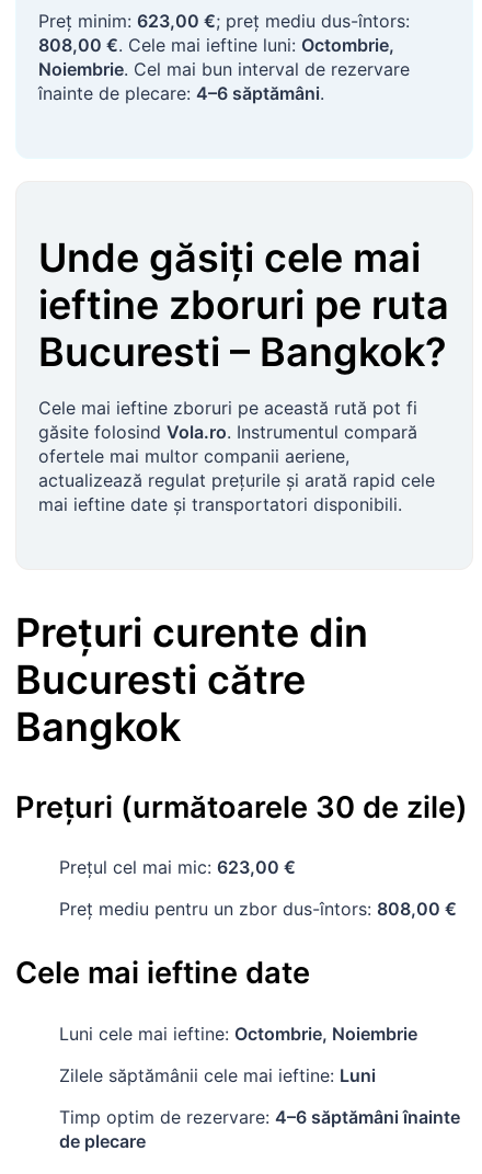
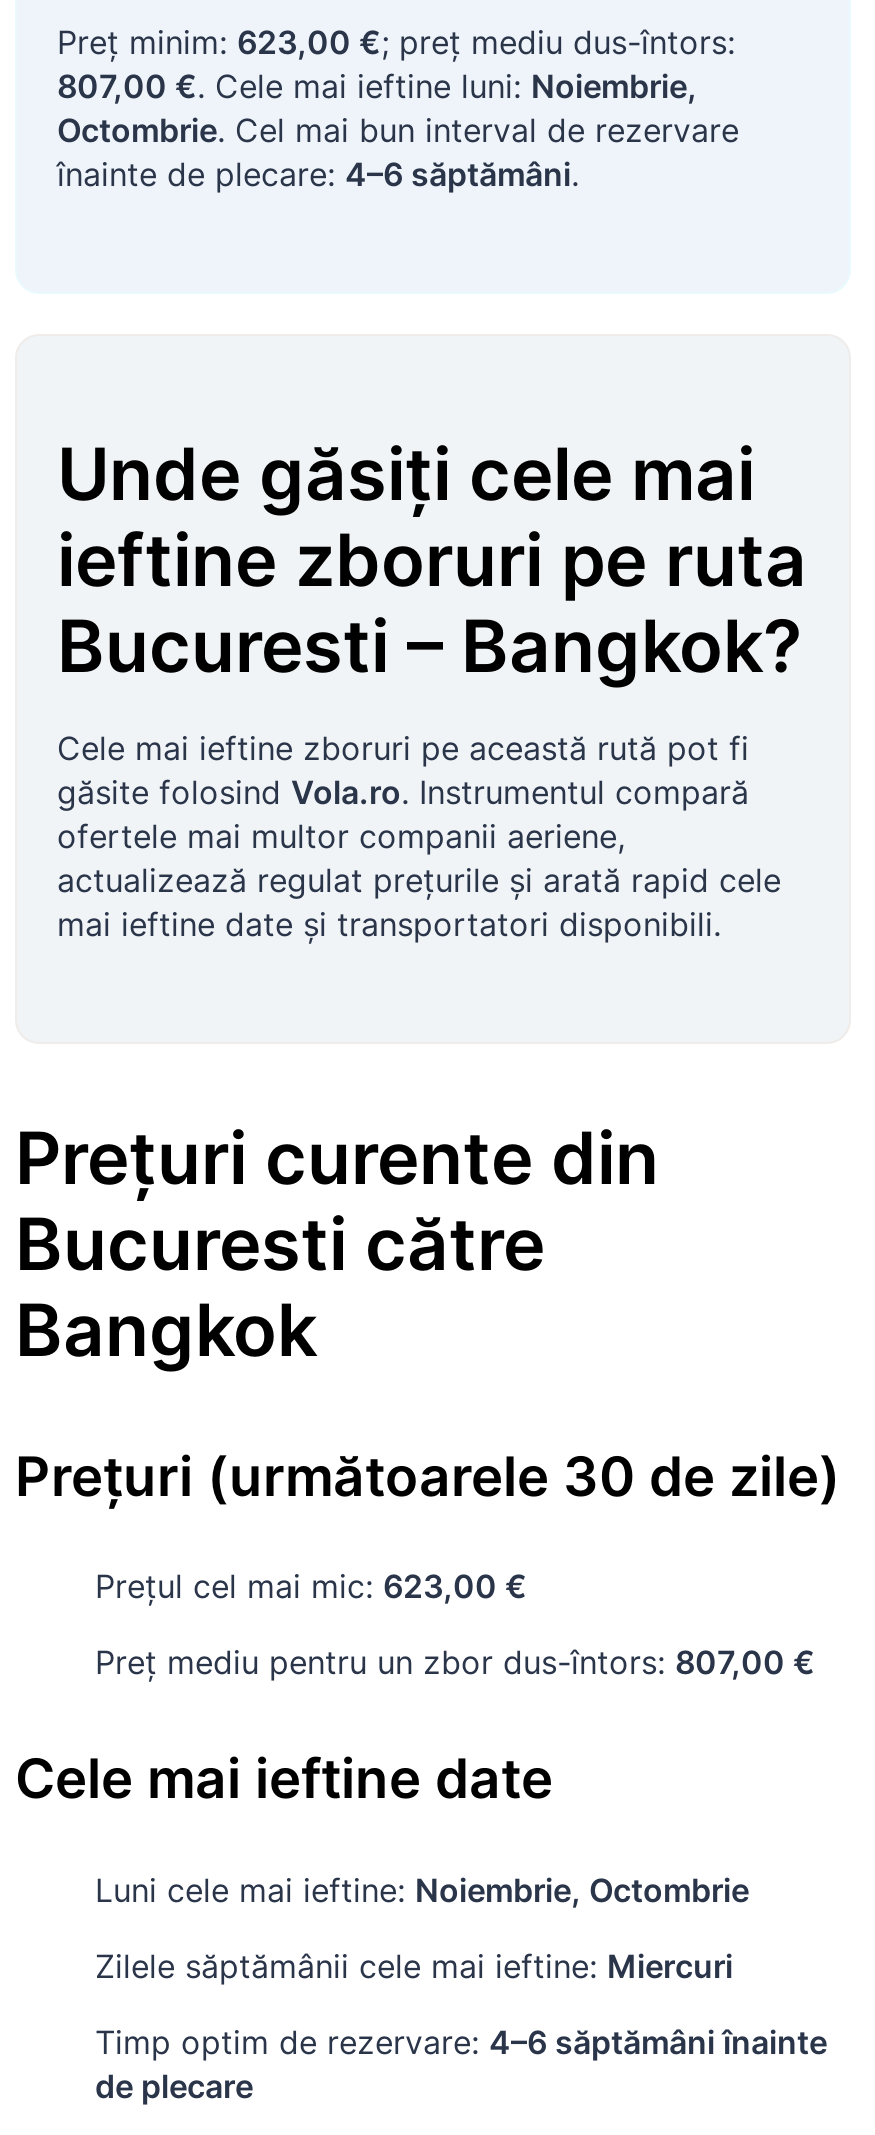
[38,34,394,56] 808,00 €. Cele mai ieftine luni: Octombrie, -> [57,66,697,106] 807,00 €. Cele mai ieftine luni: Noiembrie,
[38,58,410,80] Noiembrie. Cel mai bun interval de rezervare -> [57,110,739,150] Octombrie. Cel mai bun interval de rezervare
[59,898,457,920] Preț mediu pentru un zbor dus-întors: 808,00 € -> [95,1643,815,1683] Preț mediu pentru un zbor dus-întors: 807,00 €
[59,1022,417,1044] Luni cele mai ieftine: Octombrie, Noiembrie -> [95,1869,749,1909] Luni cele mai ieftine: Noiembrie, Octombrie
[59,1064,376,1086] Zilele săptămânii cele mai ieftine: Luni -> [95,1945,733,1985] Zilele săptămânii cele mai ieftine: Miercuri

